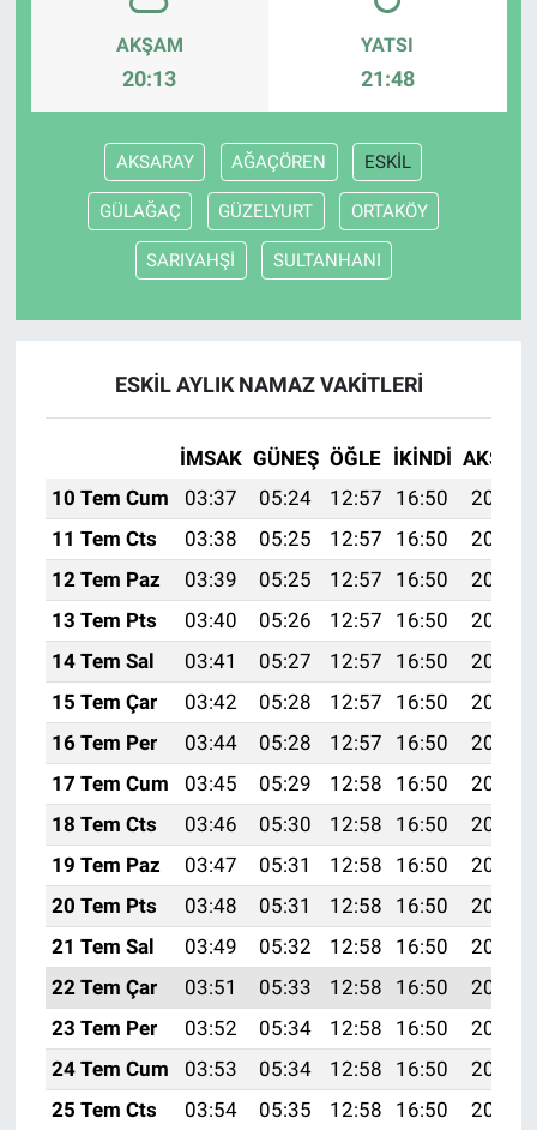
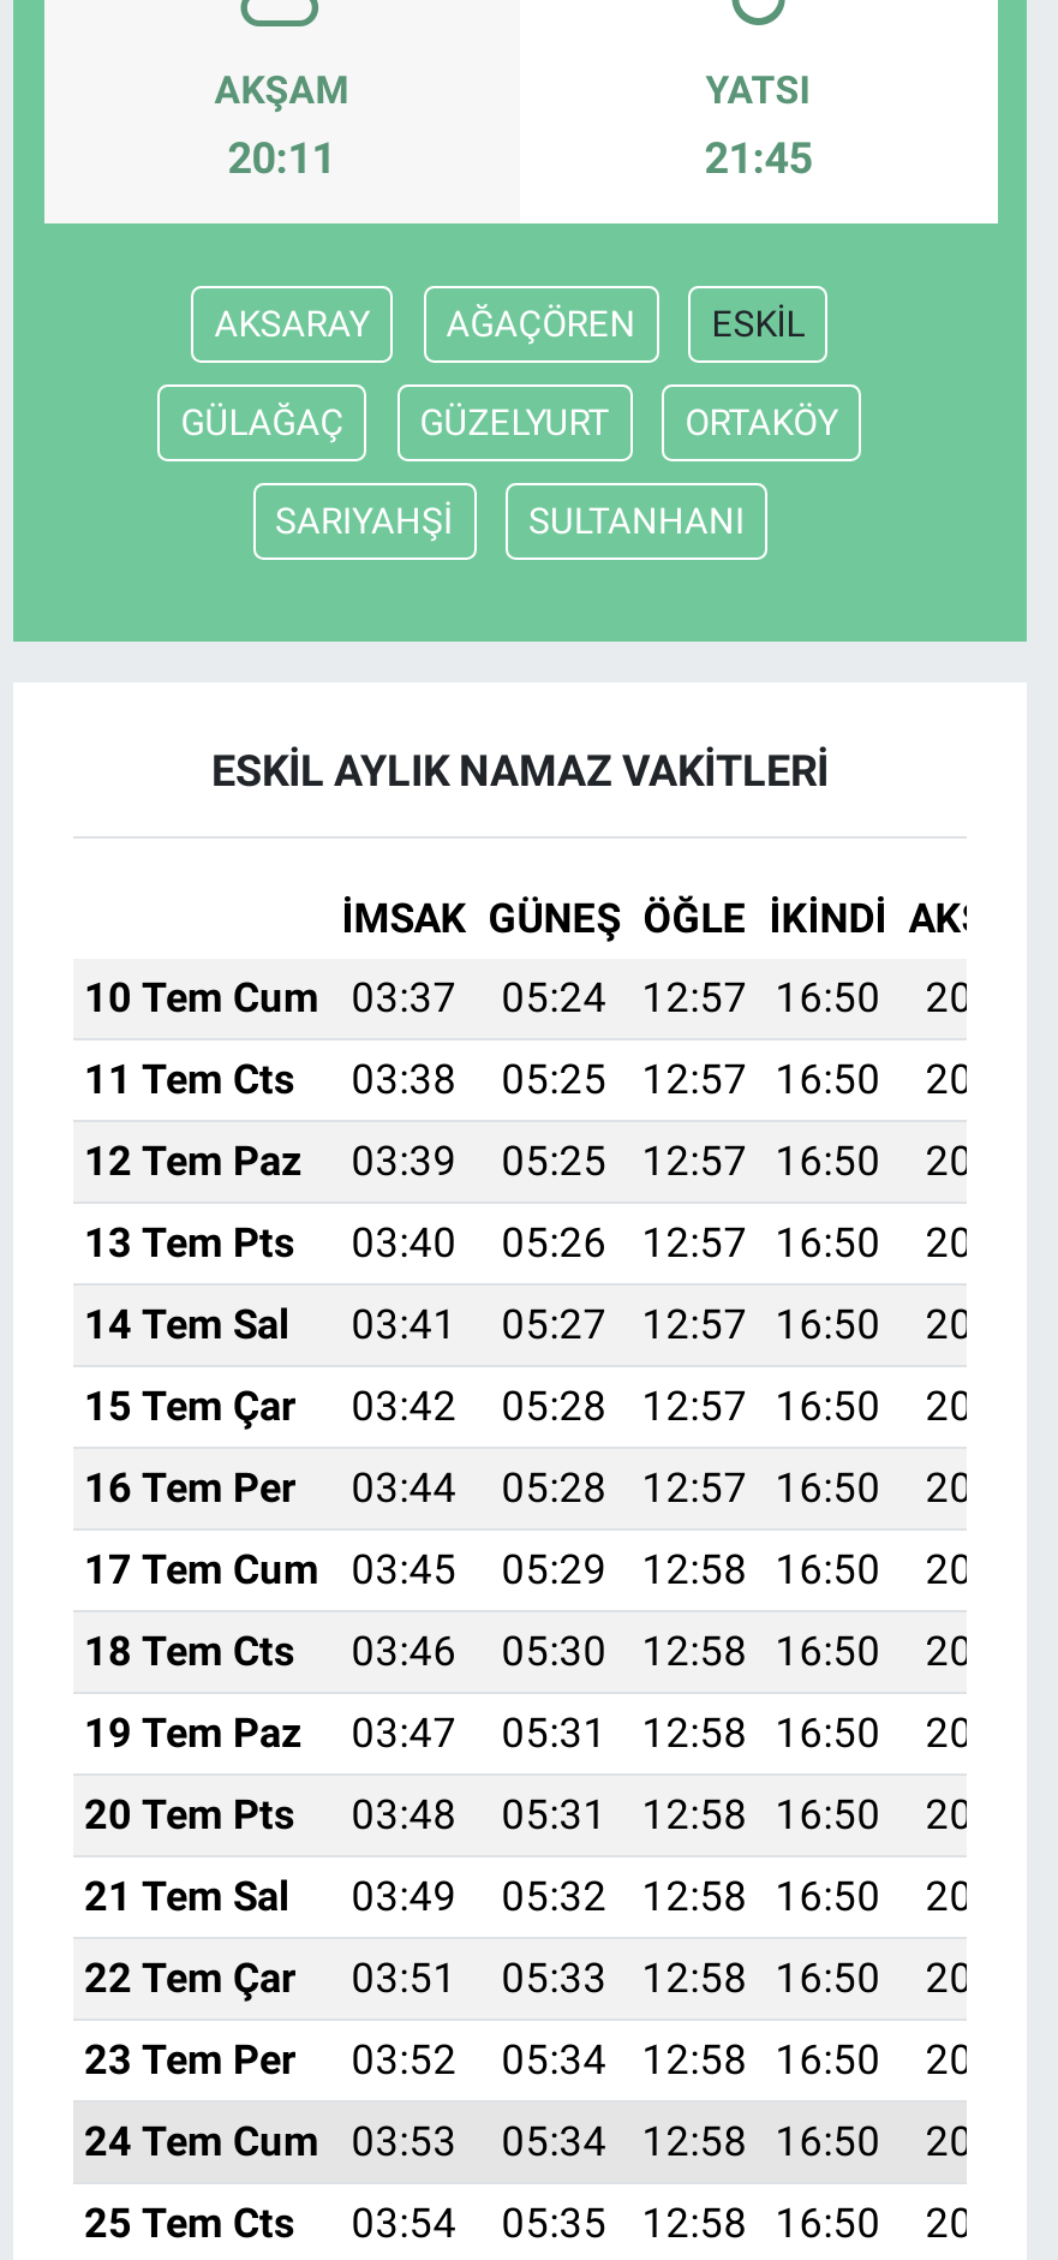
[123,66,176,91] 20:13 -> [227,132,336,183] 20:11
[361,66,414,91] 21:48 -> [704,132,813,183] 21:45

